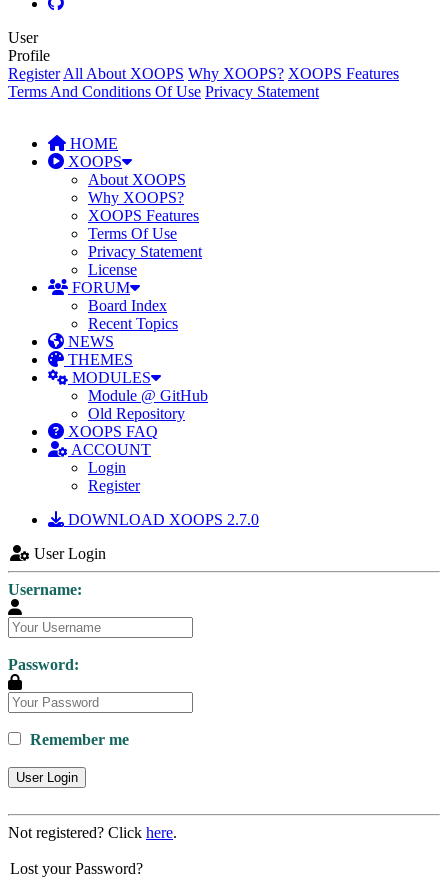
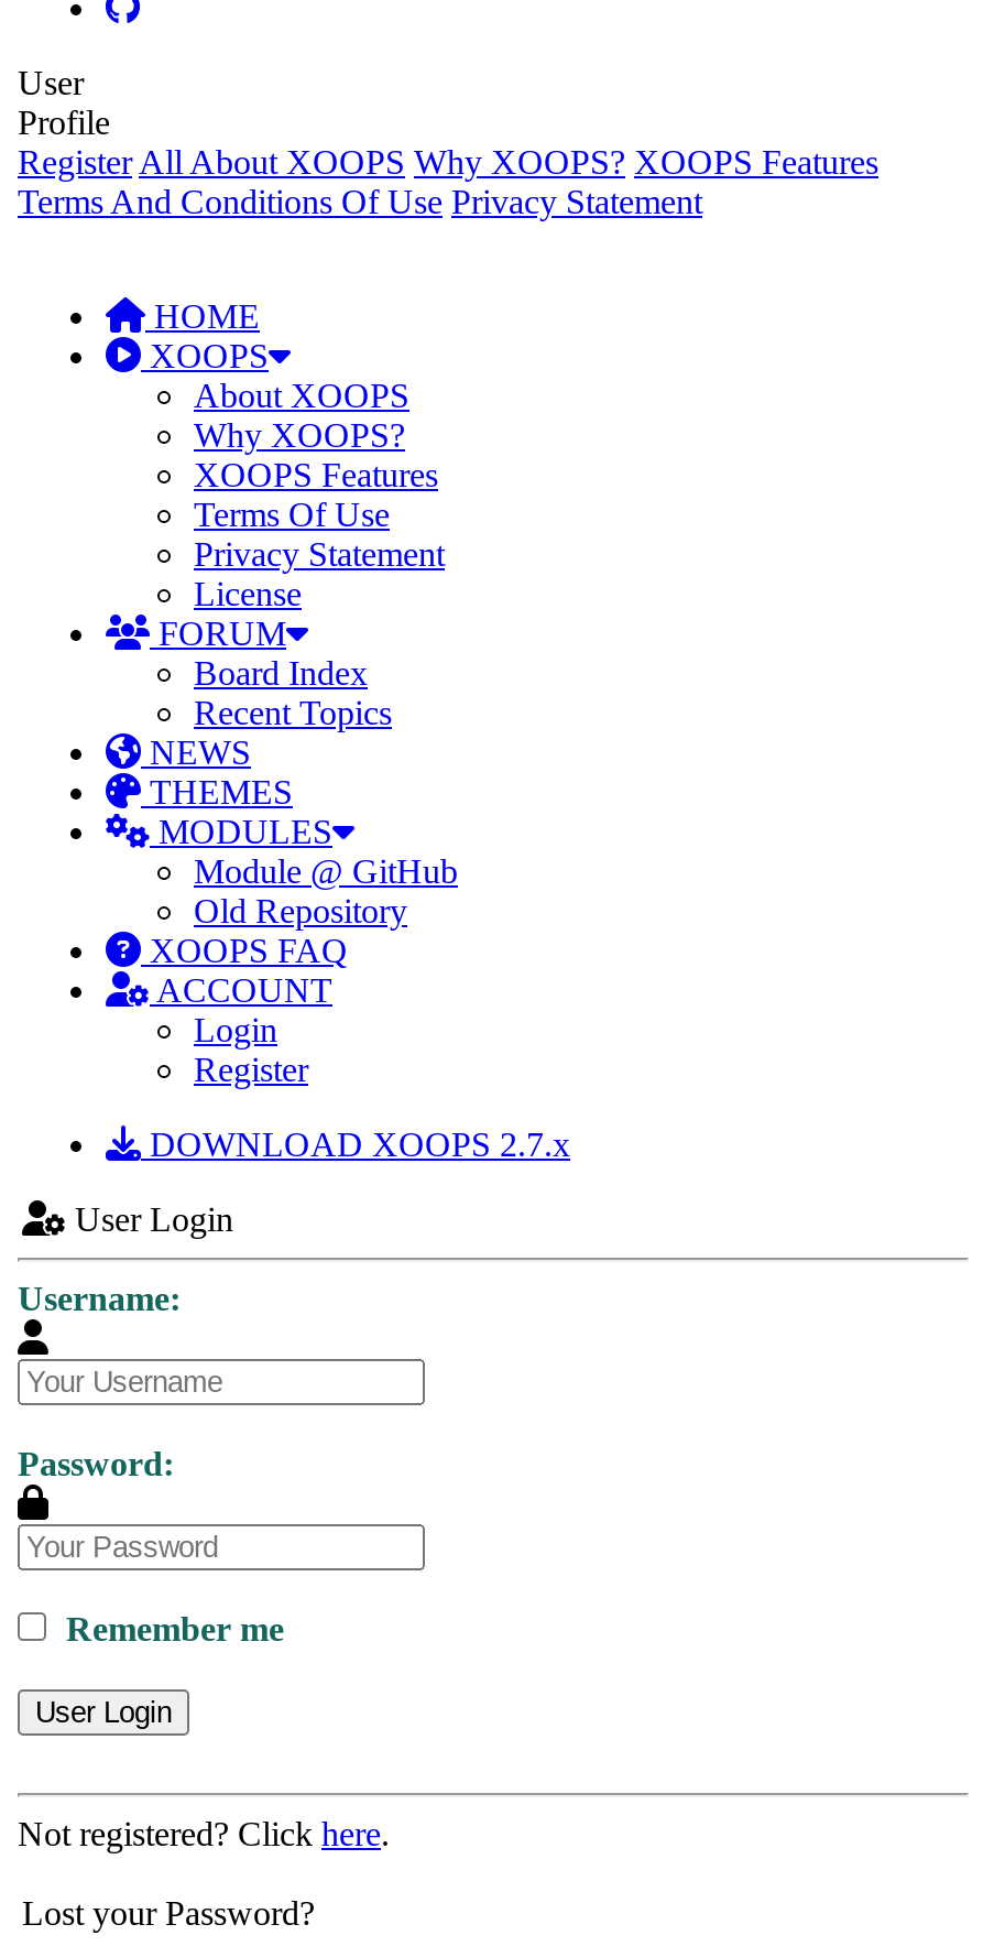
[64,511,259,528] DOWNLOAD XOOPS 2.7.0 -> [141,1126,570,1163] DOWNLOAD XOOPS 2.7.x

